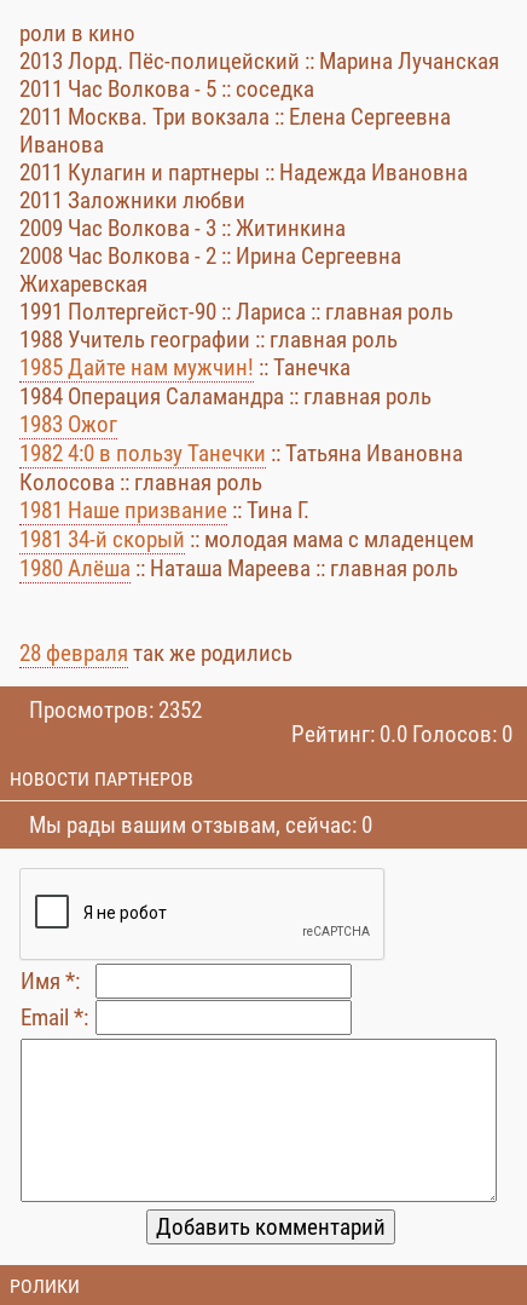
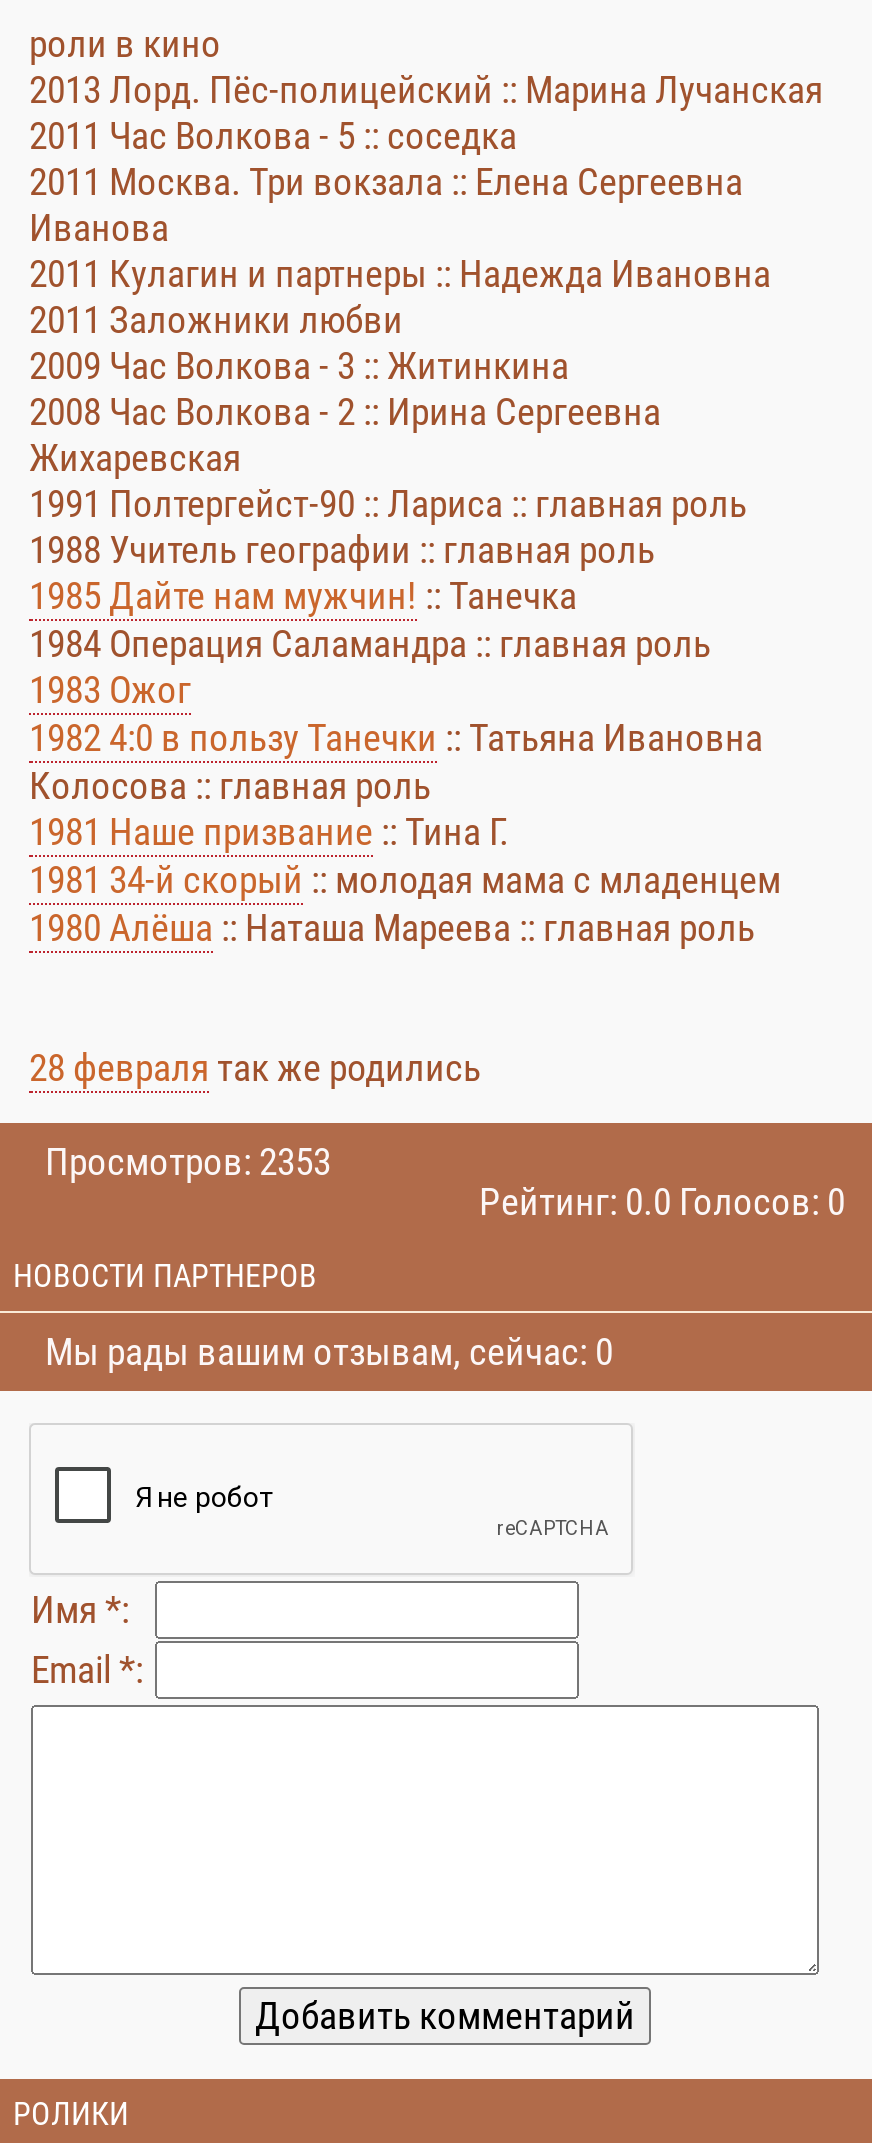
[29,696,202,724] Просмотров: 2352 -> [45,1139,331,1185] Просмотров: 2353

